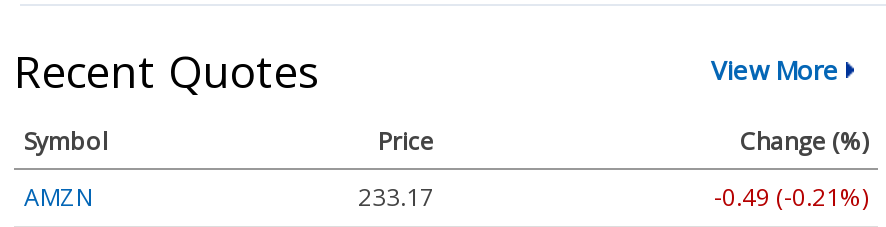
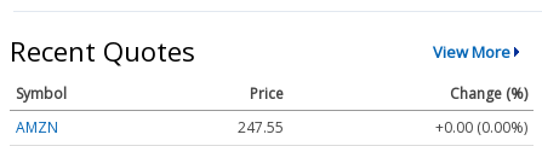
[358,179,434,213] 233.17 -> [238,117,284,138] 247.55
[714,179,868,213] -0.49 (-0.21%) -> [435,117,527,138] +0.00 (0.00%)

